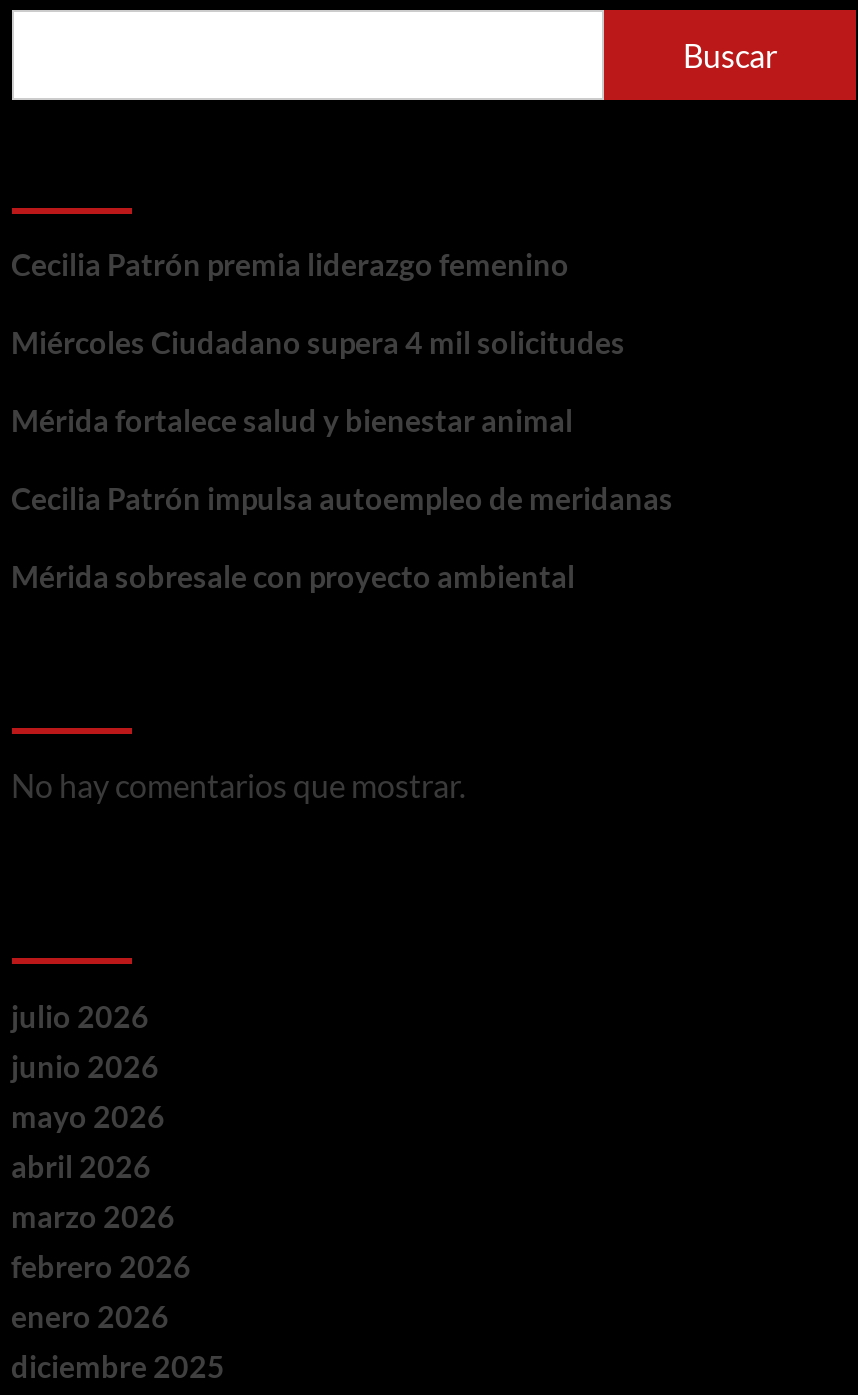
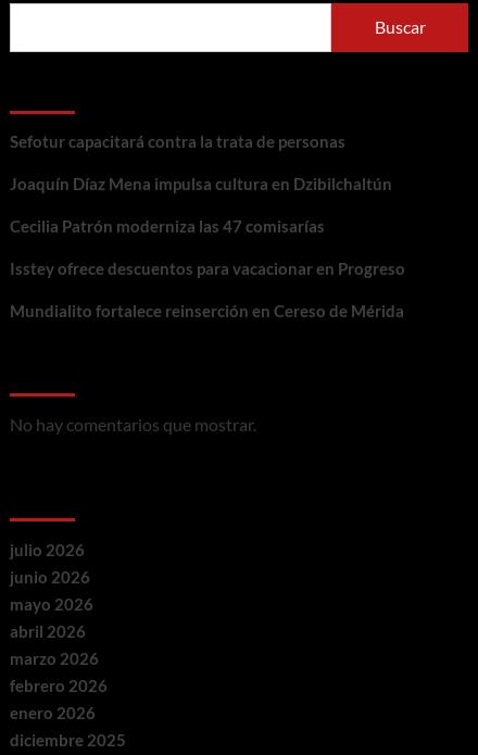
[11,246,569,282] Cecilia Patrón premia liderazgo femenino -> [9,131,345,151] Sefotur capacitará contra la trata de personas
[11,324,625,360] Miércoles Ciudadano supera 4 mil solicitudes -> [9,173,392,193] Joaquín Díaz Mena impulsa cultura en Dzibilchaltún
[11,402,573,438] Mérida fortalece salud y bienestar animal -> [9,216,324,235] Cecilia Patrón moderniza las 47 comisarías
[11,480,673,516] Cecilia Patrón impulsa autoempleo de meridanas -> [9,258,405,278] Isstey ofrece descuentos para vacacionar en Progreso
[11,558,575,594] Mérida sobresale con proyecto ambiental -> [9,301,404,320] Mundialito fortalece reinserción en Cereso de Mérida

